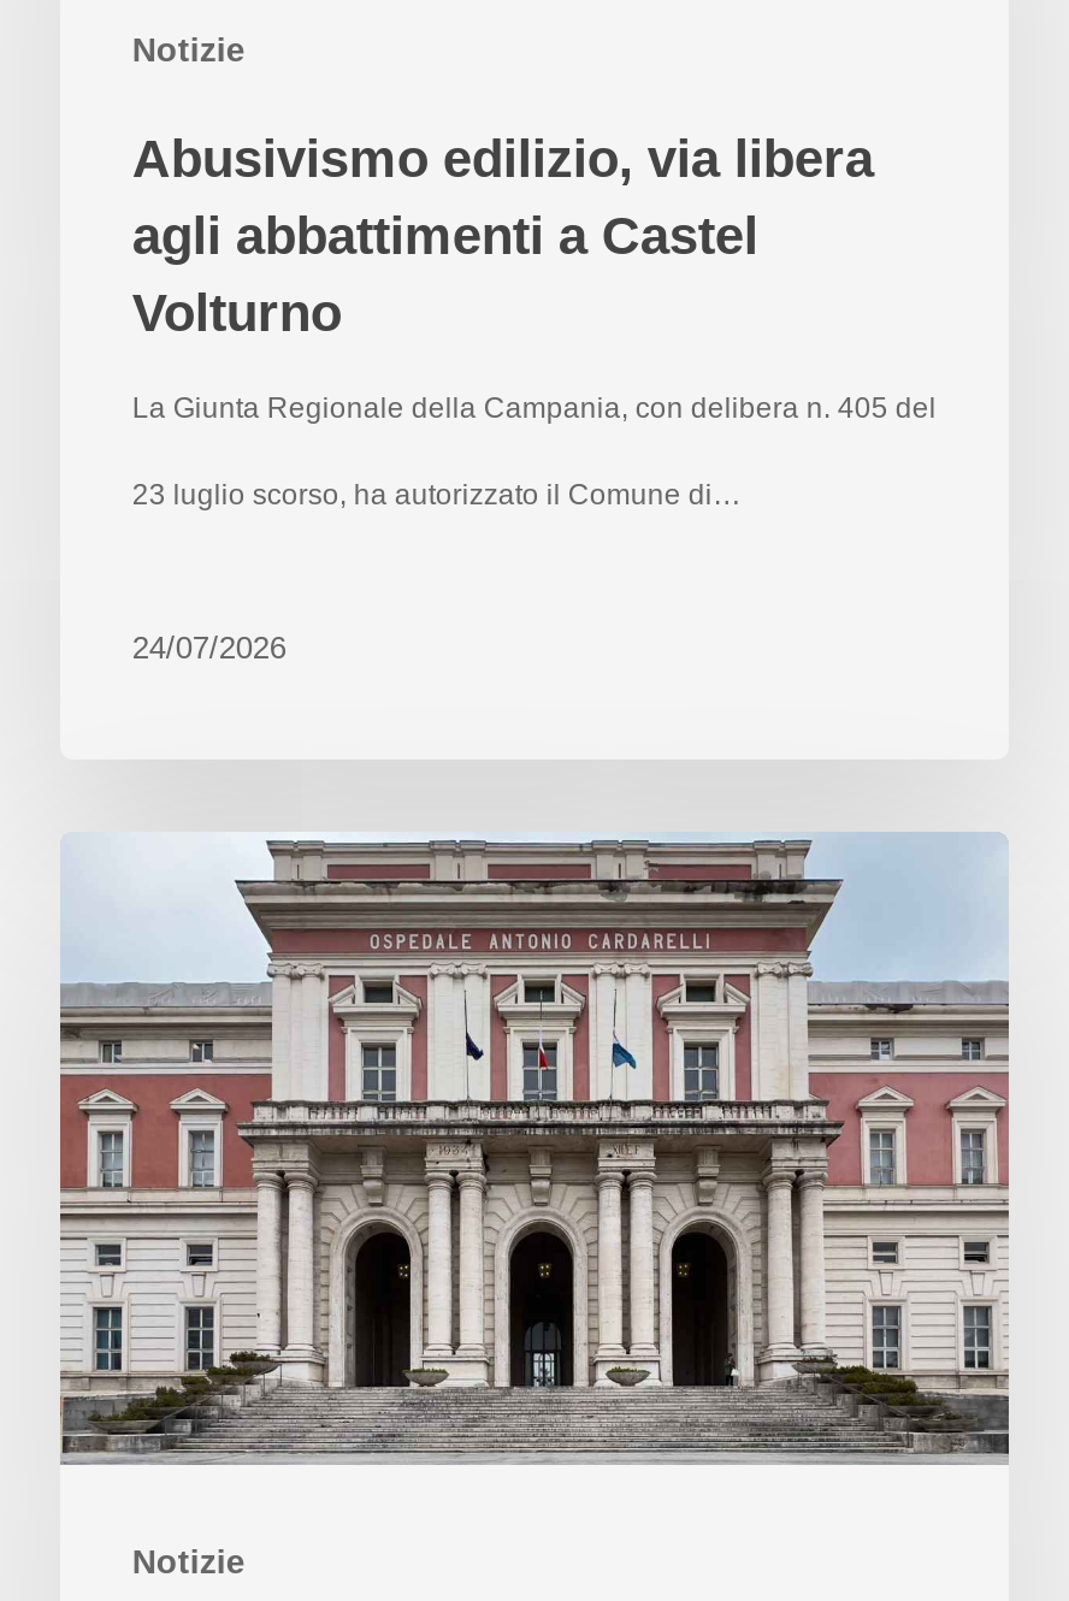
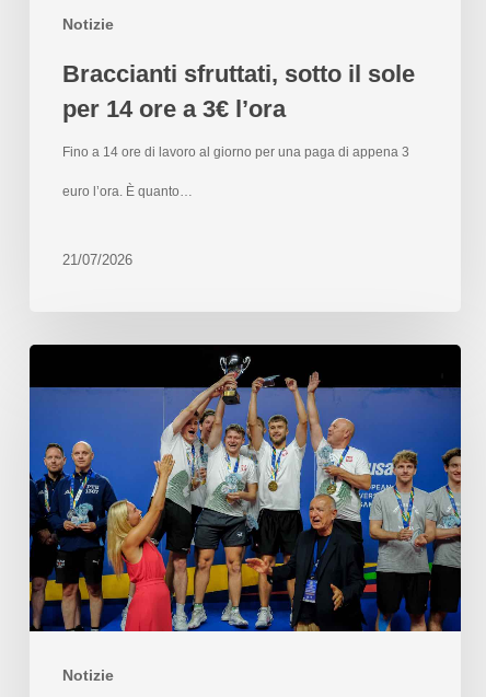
[132,130,874,345] Abusivismo edilizio, via libera | agli abbattimenti a Castel | Volturno -> [62,60,415,122] Braccianti sfruttati, sotto il sole | per 14 ore a 3€ l’ora
[132,393,936,426] La Giunta Regionale della Campania, con delibera n. 405 del -> [62,144,409,159] Fino a 14 ore di lavoro al giorno per una paga di appena 3
[132,479,741,513] 23 luglio scorso, ha autorizzato il Comune di… -> [62,183,193,199] euro l’ora. È quanto…
[132,630,286,666] 24/07/2026 -> [62,252,132,268] 21/07/2026
[58,832,1011,1465] [image] -> [28,344,462,632] [image]

